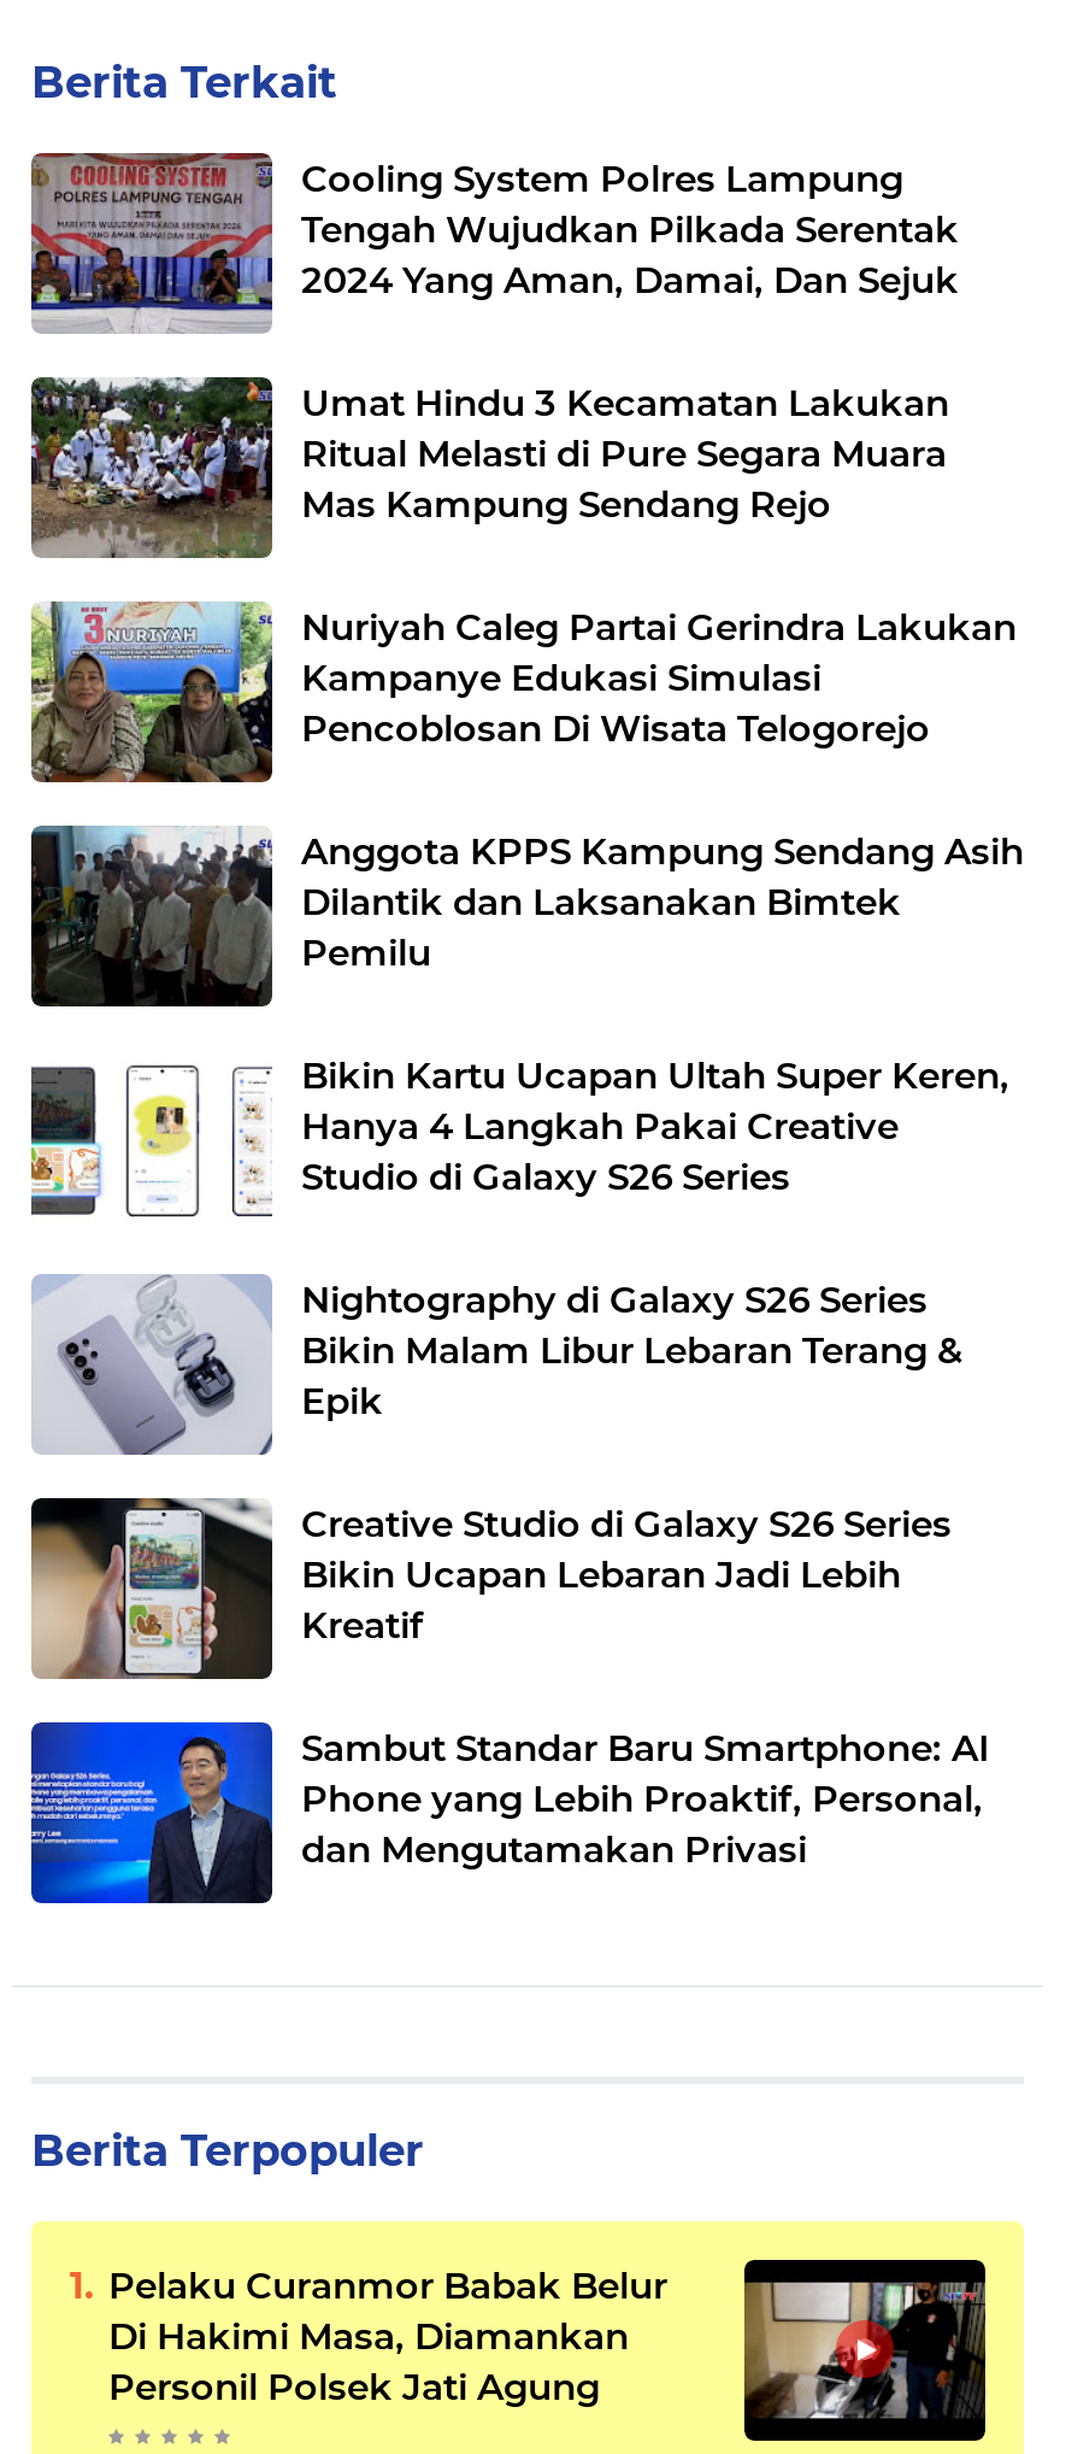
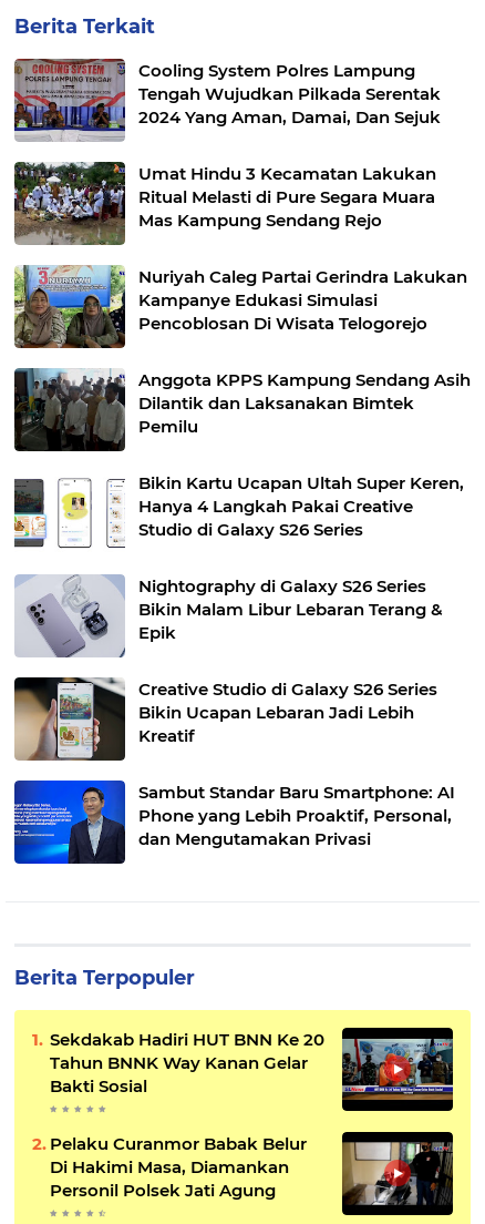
none -> [50,1029,454,1101] [image] | Sekdakab Hadiri HUT BNN Ke 20 | Tahun BNNK Way Kanan Gelar | Bakti Sosial

